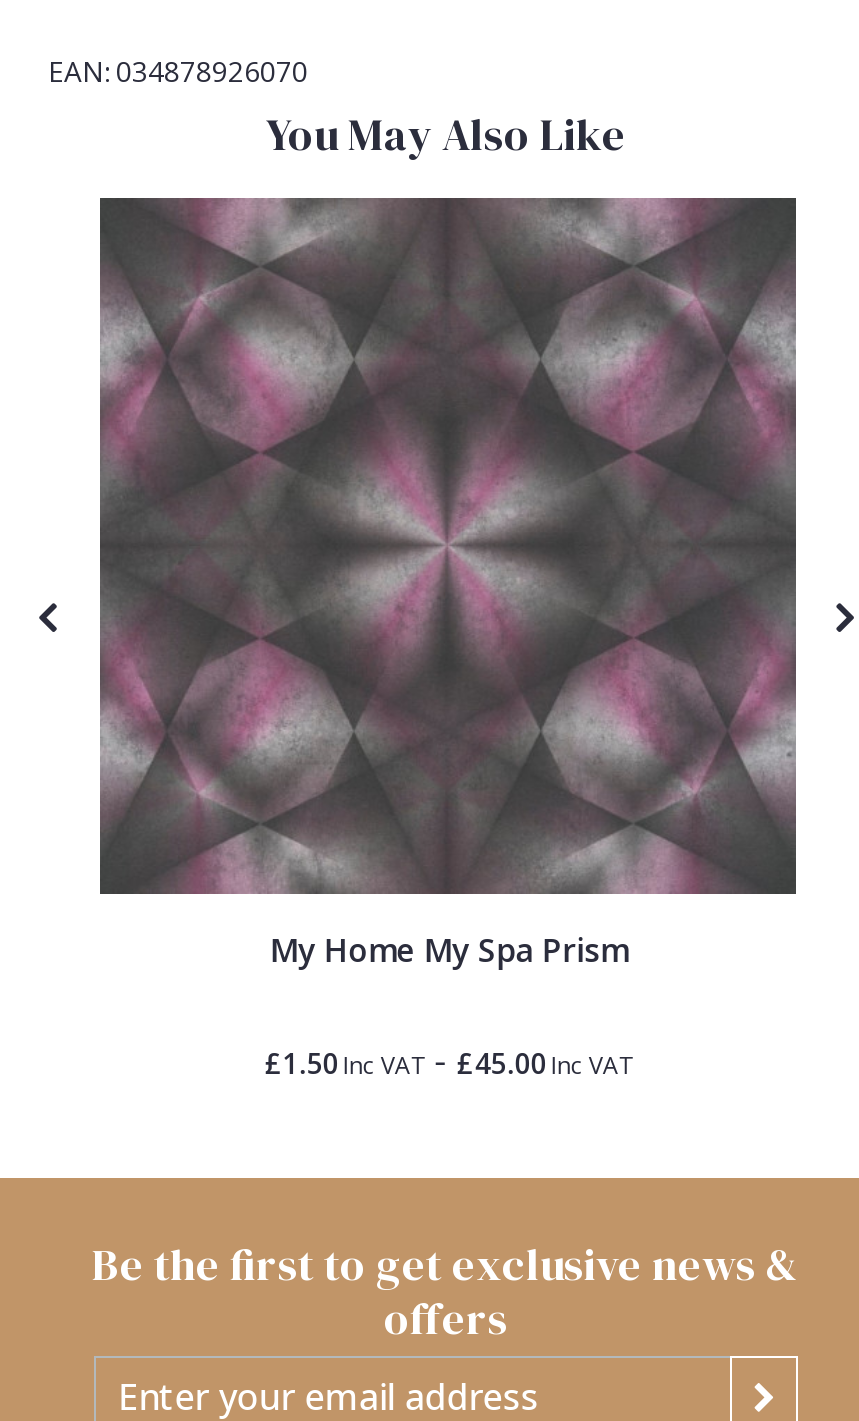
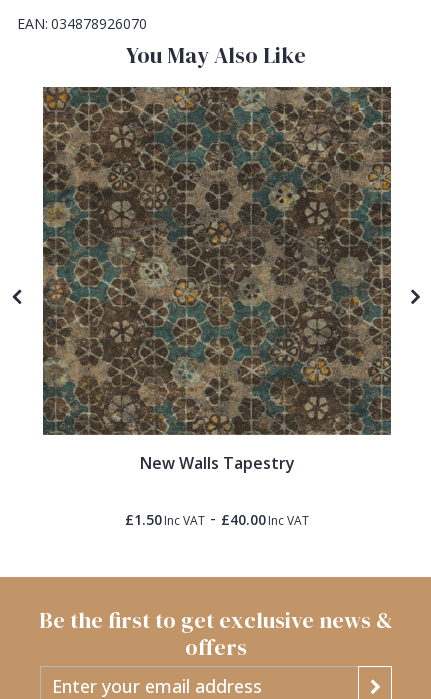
[98,196,798,971] [image] | My Home My Spa Prism -> [42,86,392,474] [image] | New Walls Tapestry
[265,1035,633,1083] £1.50 Inc VAT - £45.00 Inc VAT -> [125,506,309,530] £1.50 Inc VAT - £40.00 Inc VAT

